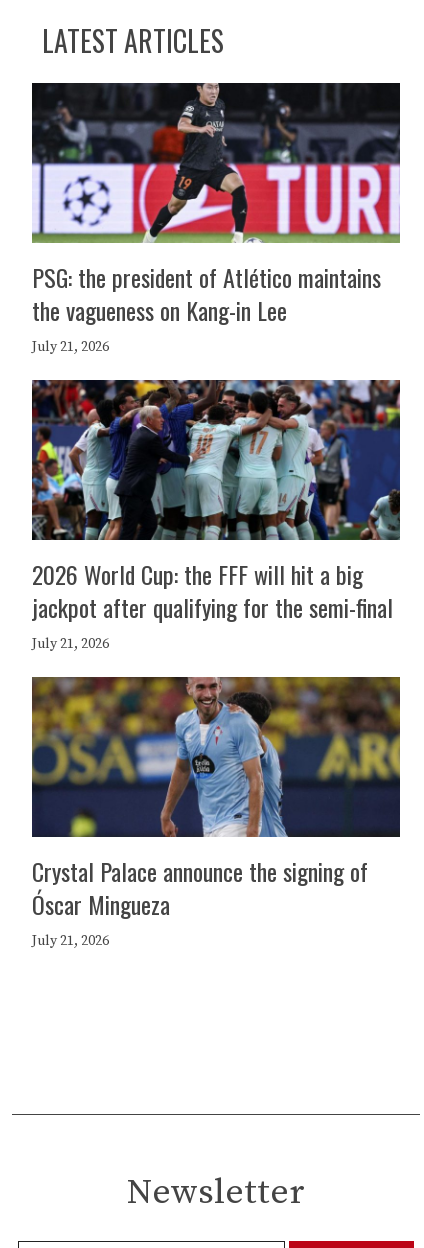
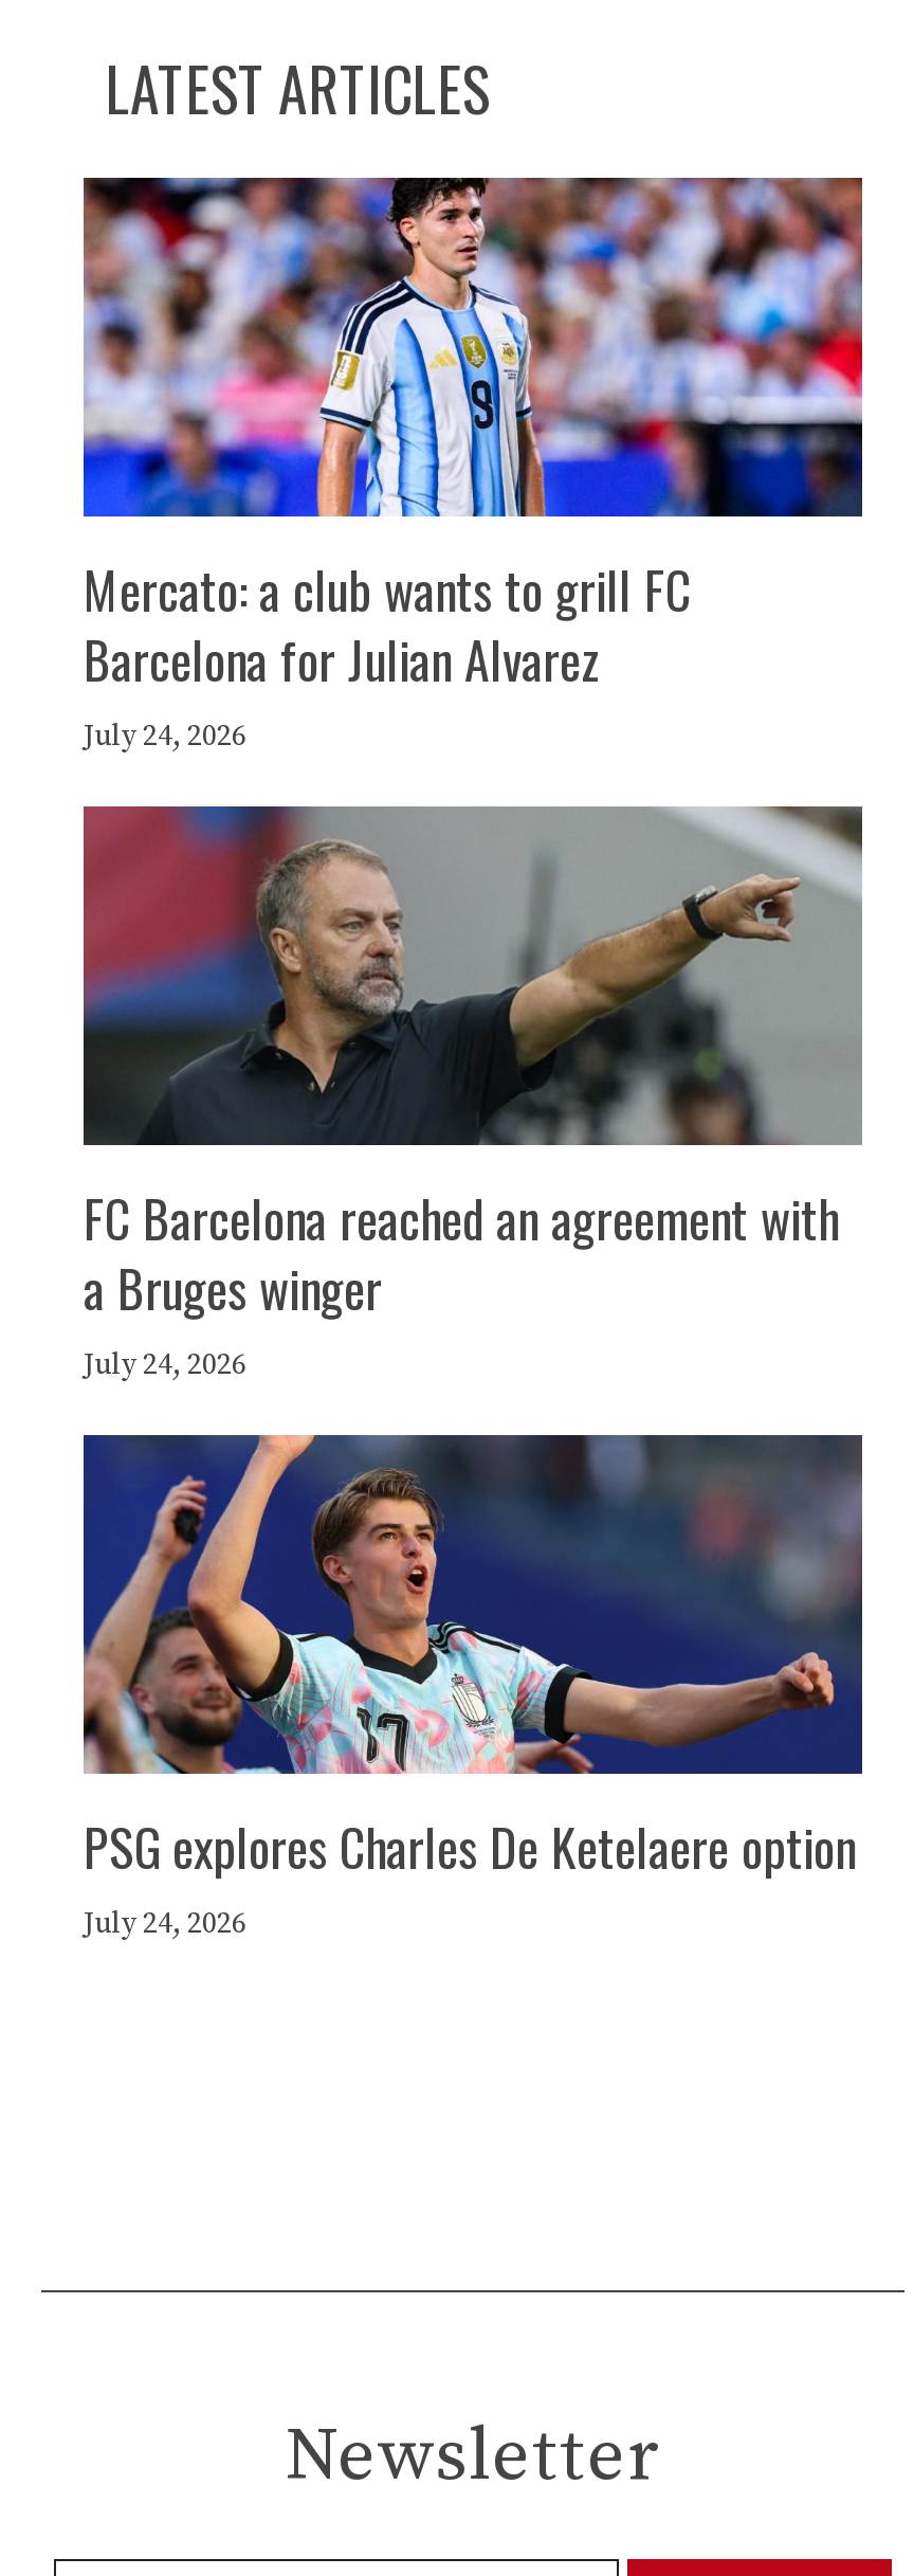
[31,82,401,356] [image] | PSG: the president of Atlético maintains | the vagueness on Kang-in Lee | July 21, 2026 -> [81,176,864,757] [image] | Mercato: a club wants to grill FC | Barcelona for Julian Alvarez | July 24, 2026
[31,379,400,653] [image] | 2026 World Cup: the FFF will hit a big | jackpot after qualifying for the semi-final | July 21, 2026 -> [81,804,862,1385] [image] | FC Barcelona reached an agreement with | a Bruges winger | July 24, 2026
[31,676,401,950] [image] | Crystal Palace announce the signing of | Óscar Mingueza | July 21, 2026 -> [81,1433,862,1944] [image] | PSG explores Charles De Ketelaere option | July 24, 2026

